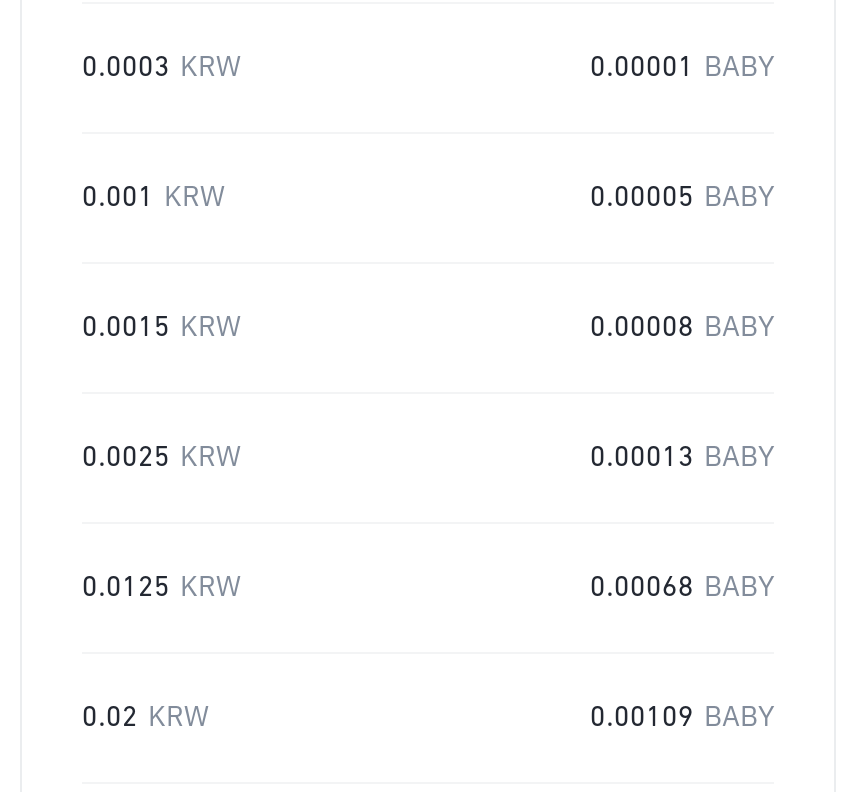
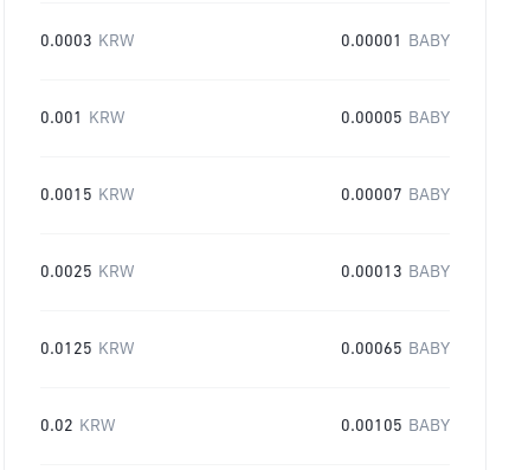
[590,314,774,342] 0.00008 BABY -> [341,187,450,204] 0.00007 BABY
[590,574,774,602] 0.00068 BABY -> [341,341,450,358] 0.00065 BABY
[590,704,774,732] 0.00109 BABY -> [341,418,450,434] 0.00105 BABY

